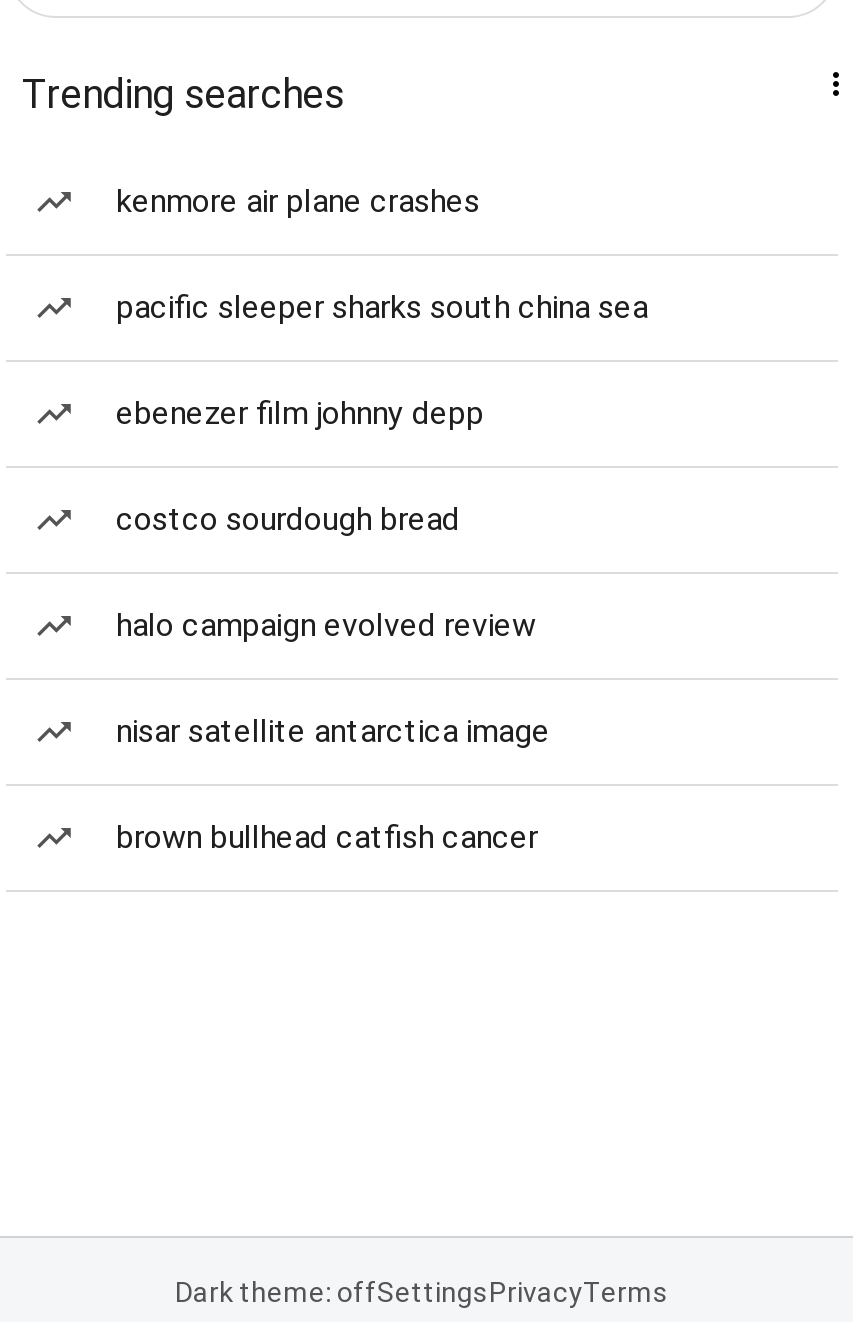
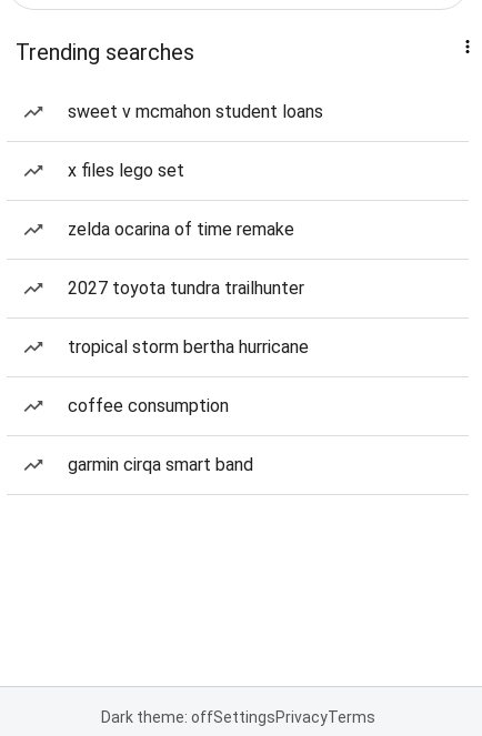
[116,182,480,220] kenmore air plane crashes -> [68,101,323,122] sweet v mcmahon student loans
[116,288,648,326] pacific sleeper sharks south china sea -> [68,160,184,181] x files lego set
[116,394,484,432] ebenezer film johnny depp -> [68,219,294,240] zelda ocarina of time remake
[116,500,460,538] costco sourdough bread -> [68,278,304,299] 2027 toyota tundra trailhunter
[116,606,536,644] halo campaign evolved review -> [68,336,309,357] tropical storm bertha hurricane
[116,712,550,750] nisar satellite antarctica image -> [68,395,229,416] coffee consumption
[116,818,538,856] brown bullhead catfish cancer -> [68,454,253,475] garmin cirqa smart band

